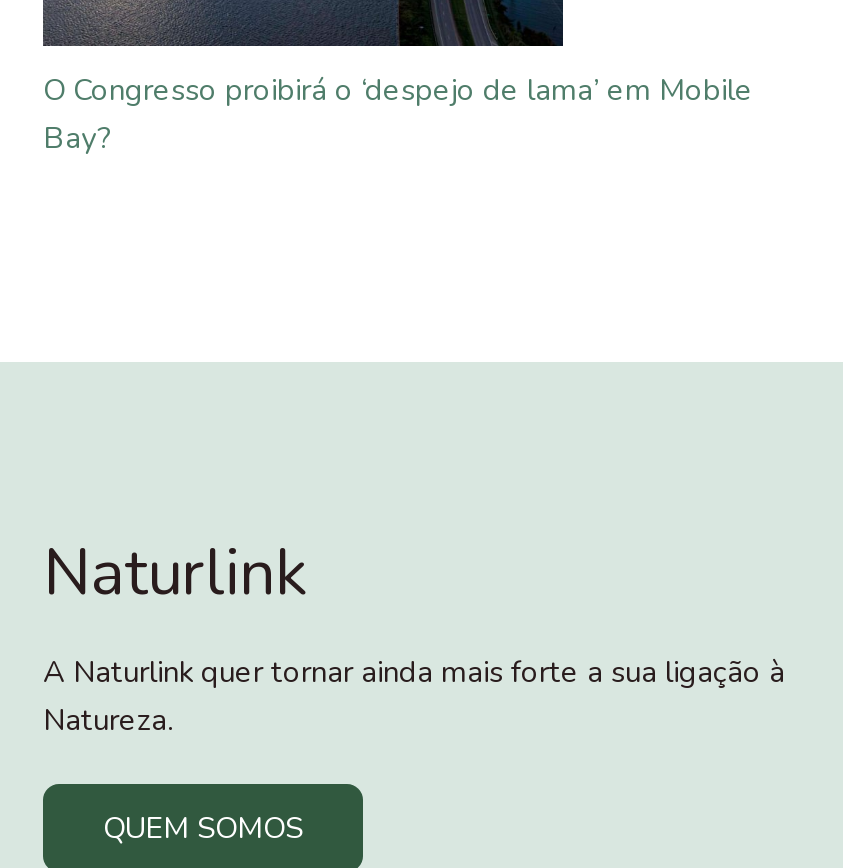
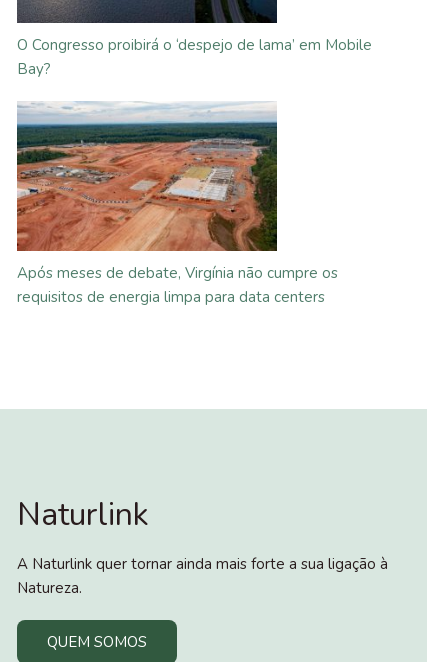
none -> [17,101,338,307] [image] | Após meses de debate, Virgínia não cumpre os | requisitos de energia limpa para data centers

